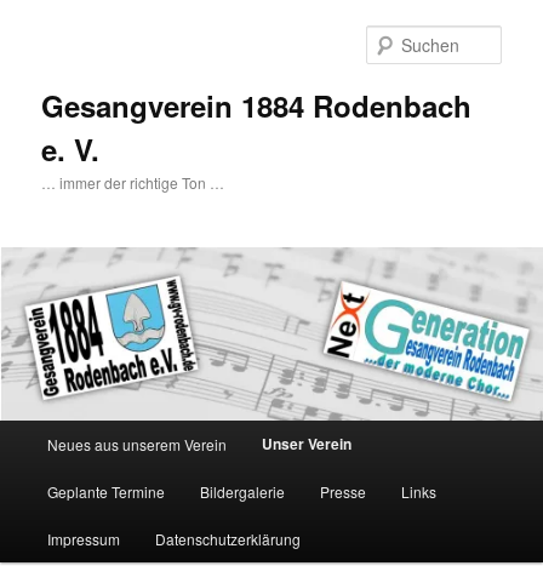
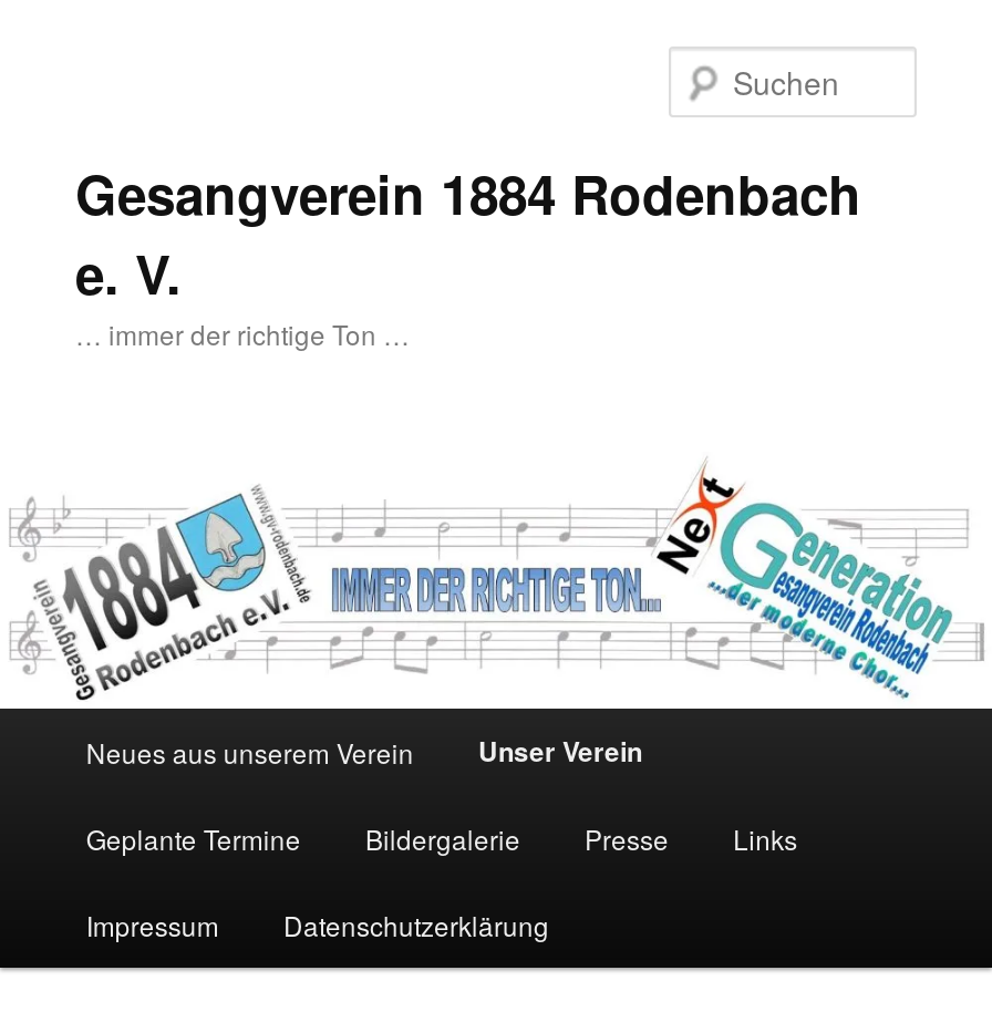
[4,247,539,421] [image] -> [7,454,985,711] [image]

